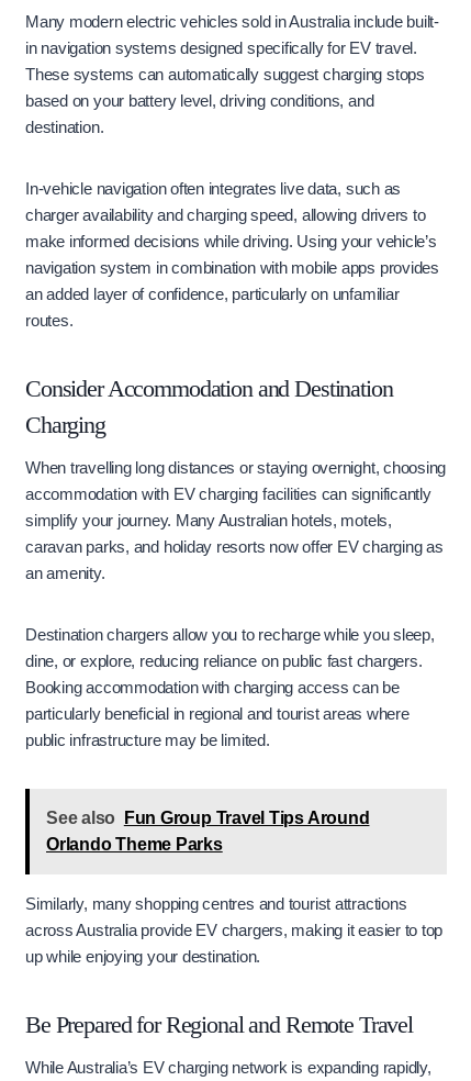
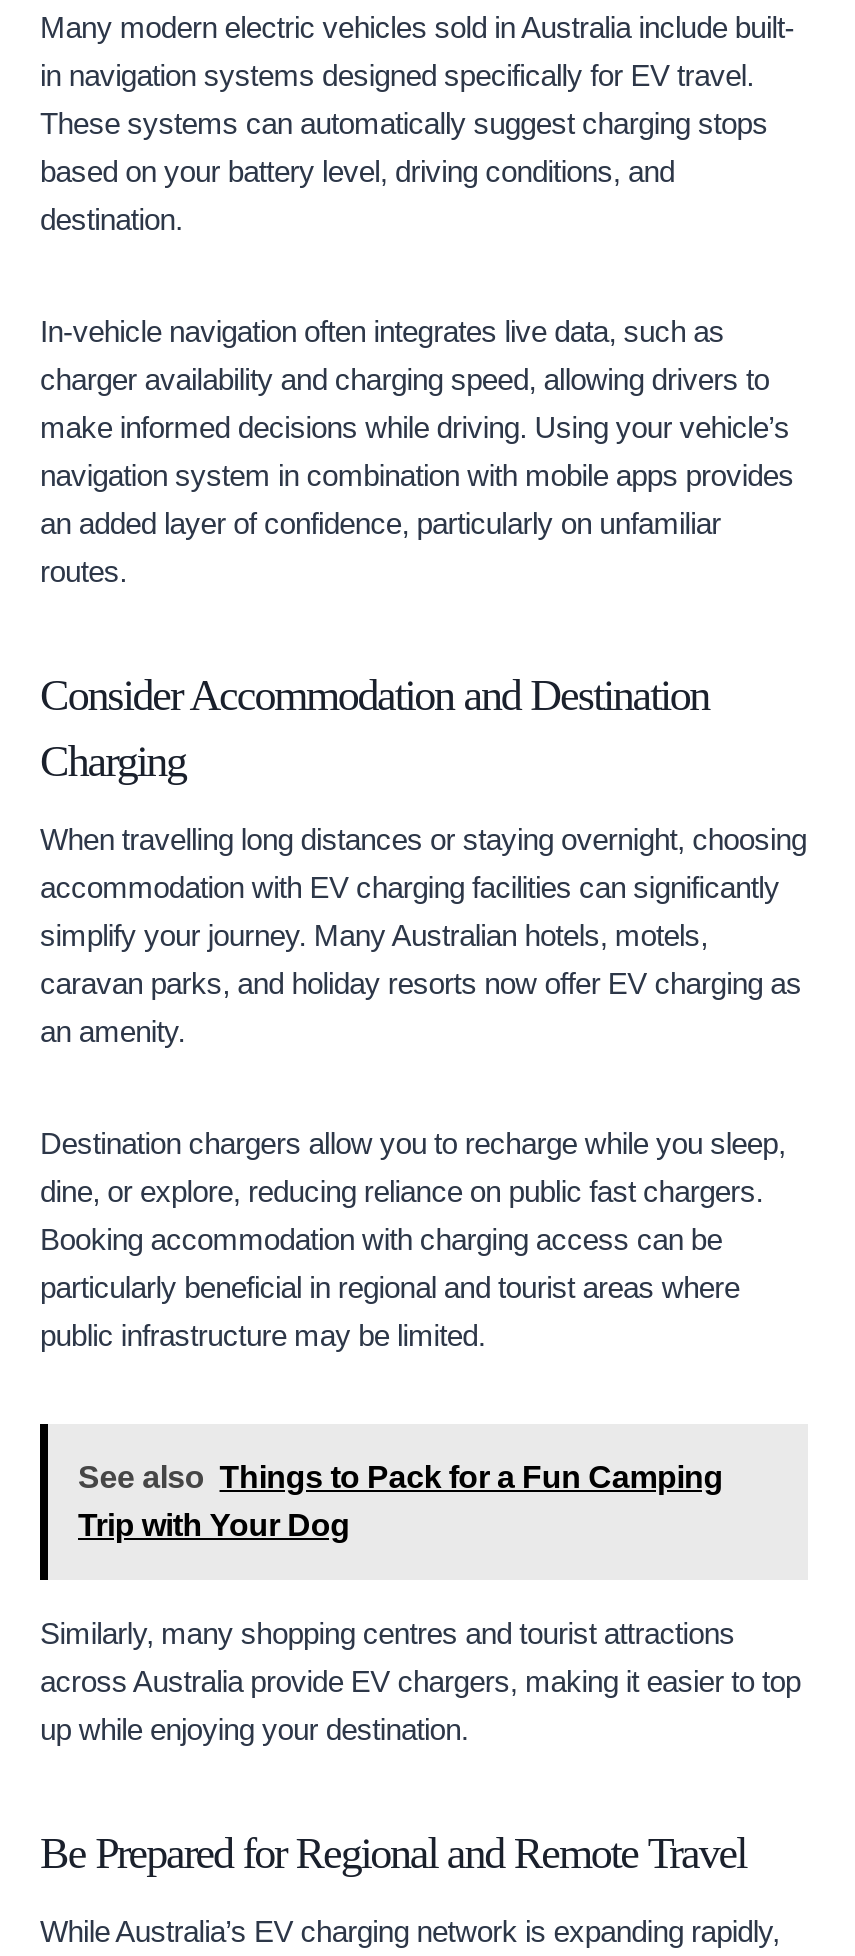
[46,809,369,854] See also Fun Group Travel Tips Around | Orlando Theme Parks -> [78,1460,723,1542] See also Things to Pack for a Fun Camping | Trip with Your Dog

